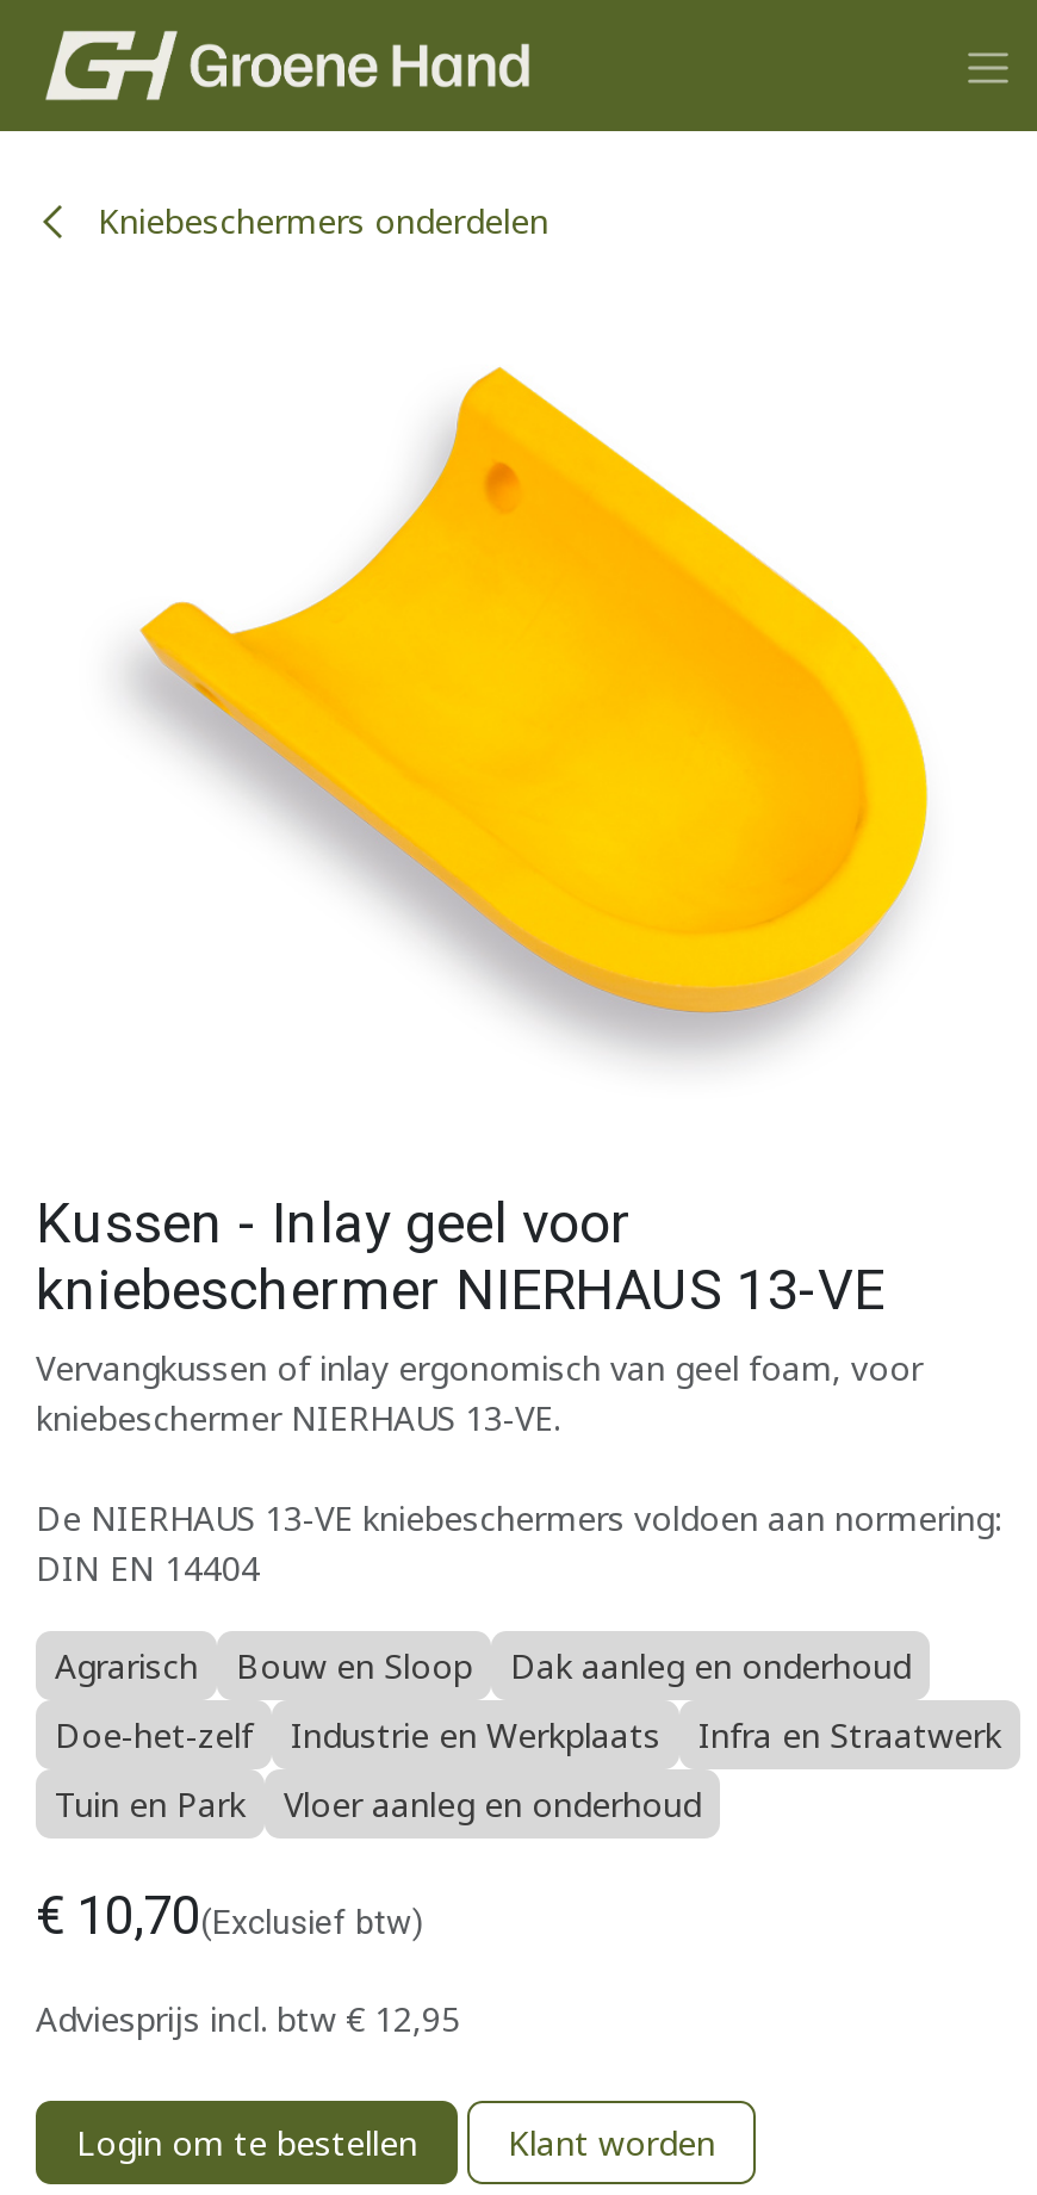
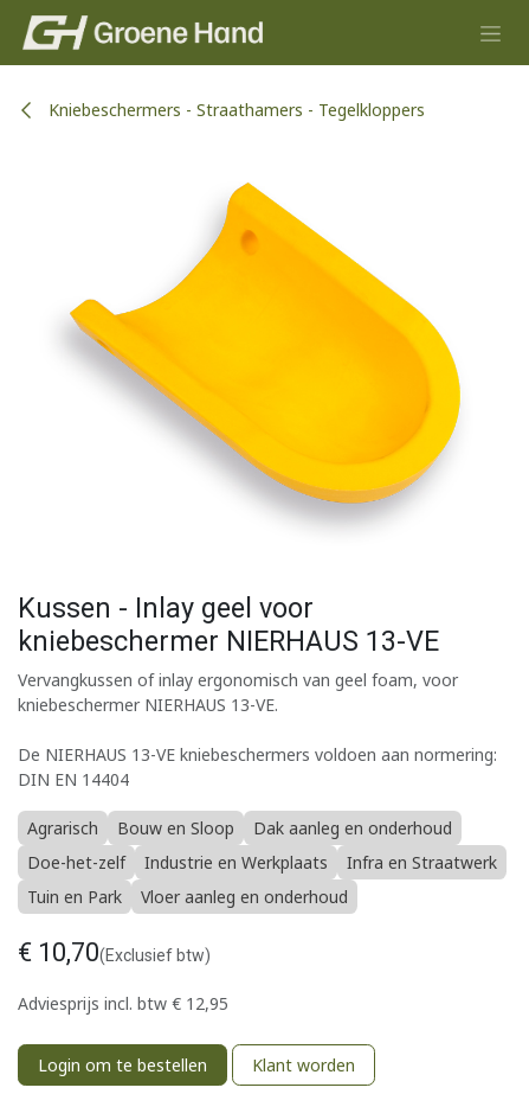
[88,197,548,243] Kniebeschermers onderdelen -> [44,98,425,121] Kniebeschermers - Straathamers - Tegelkloppers

